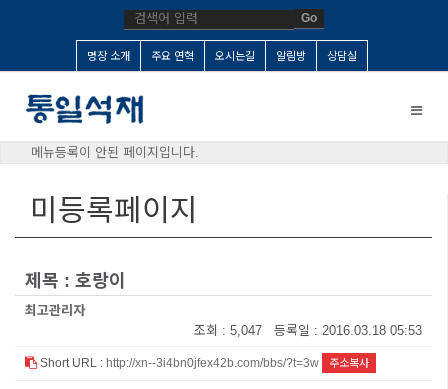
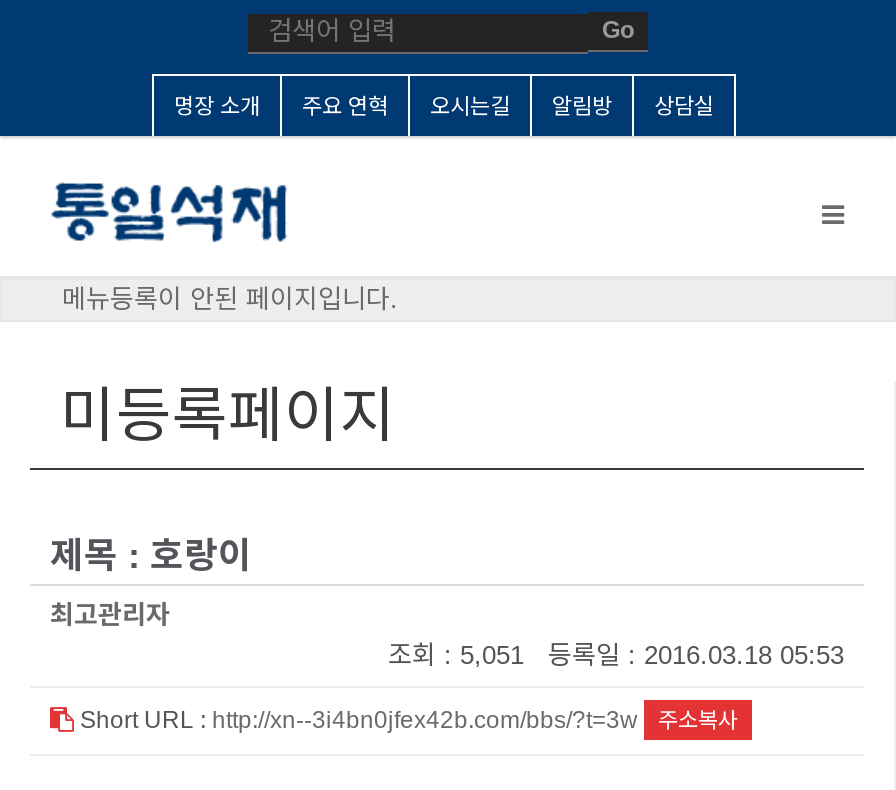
[194,323,422,338] 조회 : 5,047 등록일 : 2016.03.18 05:53 -> [388,640,844,670] 조회 : 5,051 등록일 : 2016.03.18 05:53

